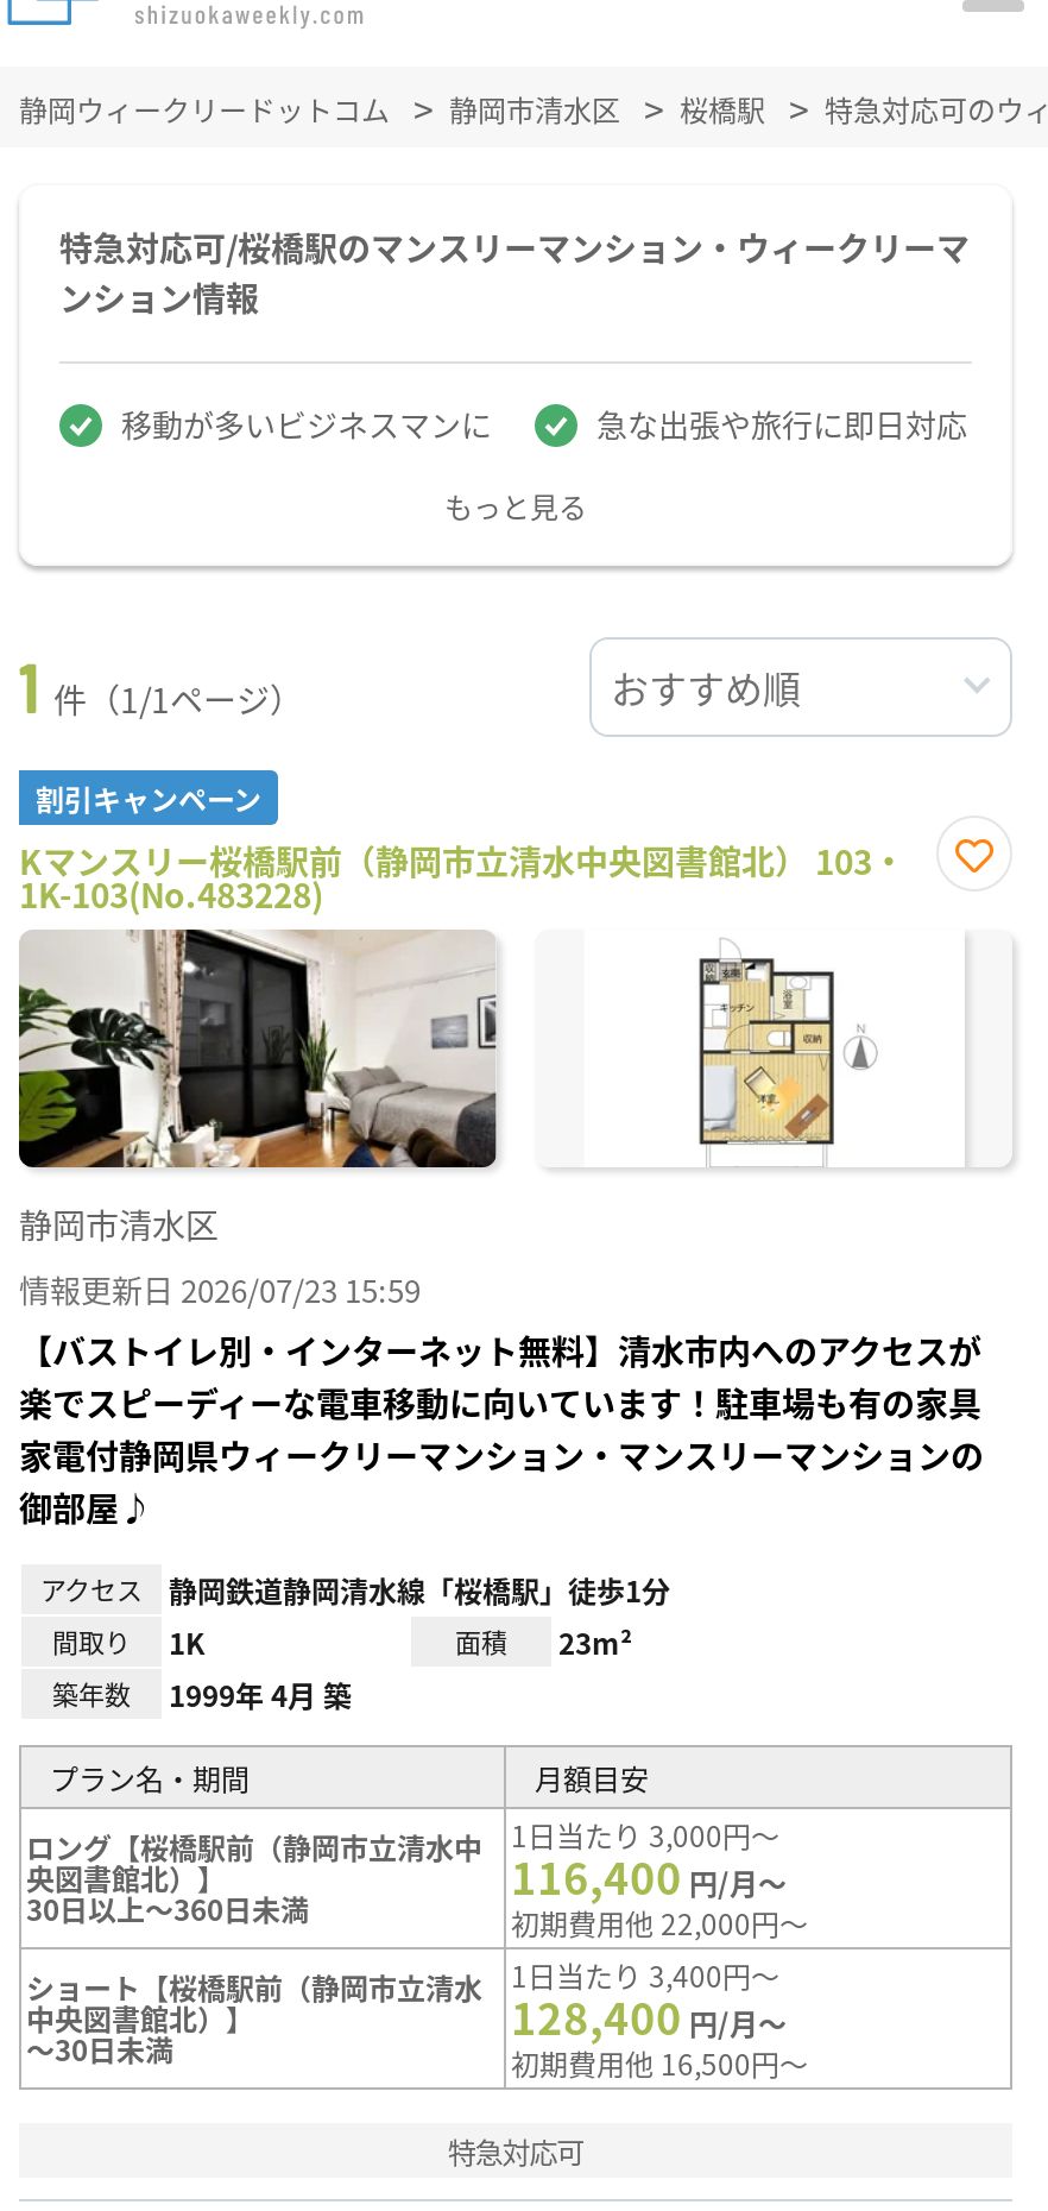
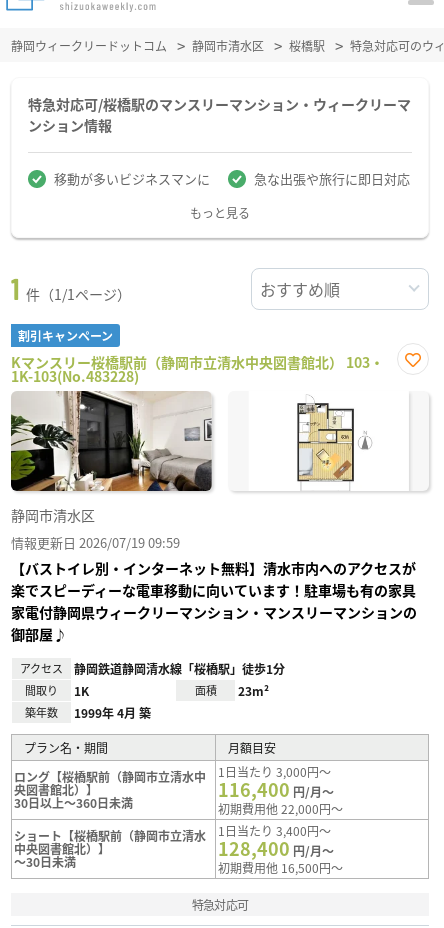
[19,1267,421,1313] 情報更新日 2026/07/23 15:59 -> [11,533,180,552] 情報更新日 2026/07/19 09:59

